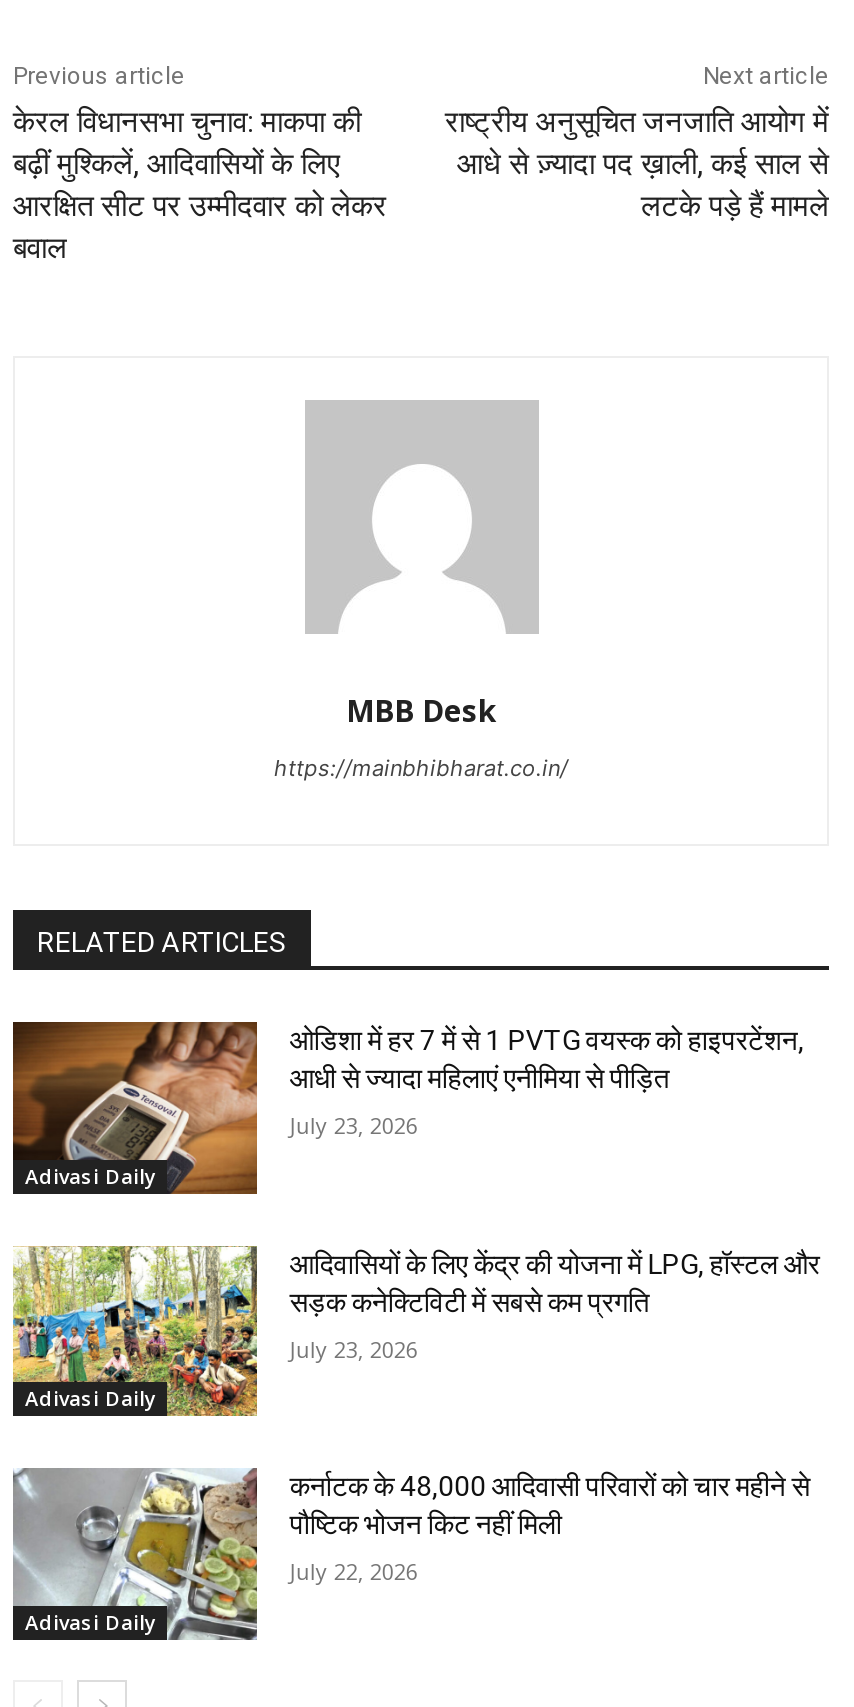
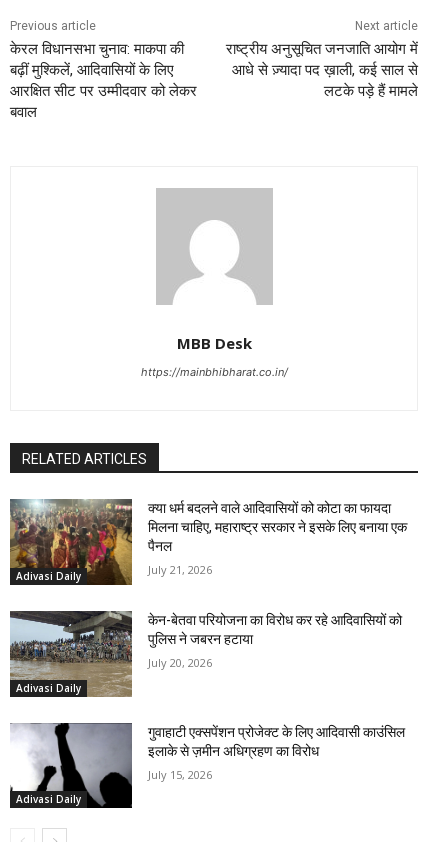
[11,1019,804,1197] [image] | ओडिशा में हर 7 में से 1 PVTG वयस्क को हाइपरटेंशन, | आधी से ज्यादा महिलाएं एनीमिया से पीड़ित -> [9,499,407,586] [image] | क्या धर्म बदलने वाले आदिवासियों को कोटा का फायदा | मिलना चाहिए, महाराष्ट्र सरकार ने इसके लिए बनाया एक | पैनल
[290,1110,418,1140] July 23, 2026 -> [148,562,212,577] July 21, 2026
[11,1245,820,1417] [image] | आदिवासियों के लिए केंद्र की योजना में LPG, हॉस्टल और | सड़क कनेक्टिविटी में सबसे कम प्रगति -> [9,610,402,697] [image] | केन-बेतवा परियोजना का विरोध कर रहे आदिवासियों को | पुलिस ने जबरन हटाया
[290,1333,418,1363] July 23, 2026 -> [148,655,212,670] July 20, 2026
[11,1469,810,1641] [image] | कर्नाटक के 48,000 आदिवासी परिवारों को चार महीने से | पौष्टिक भोजन किट नहीं मिली -> [10,722,405,809] [image] | गुवाहाटी एक्सपेंशन प्रोजेक्ट के लिए आदिवासी काउंसिल | इलाके से ज़मीन अधिग्रहण का विरोध
[290,1556,418,1586] July 22, 2026 -> [148,767,212,782] July 15, 2026

